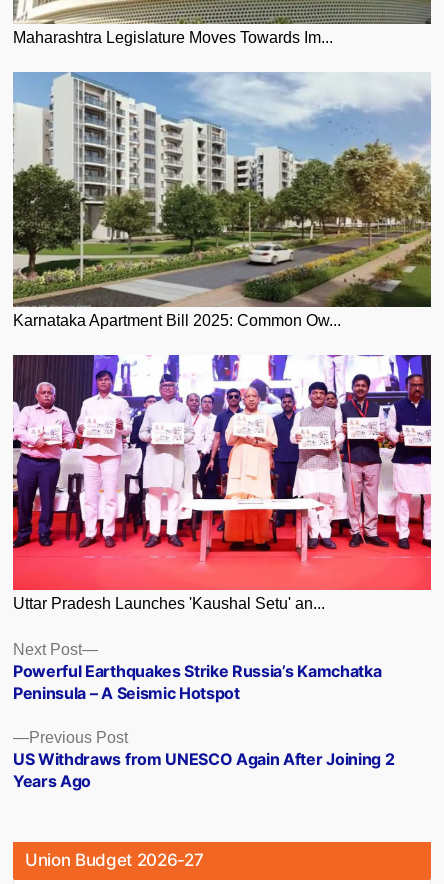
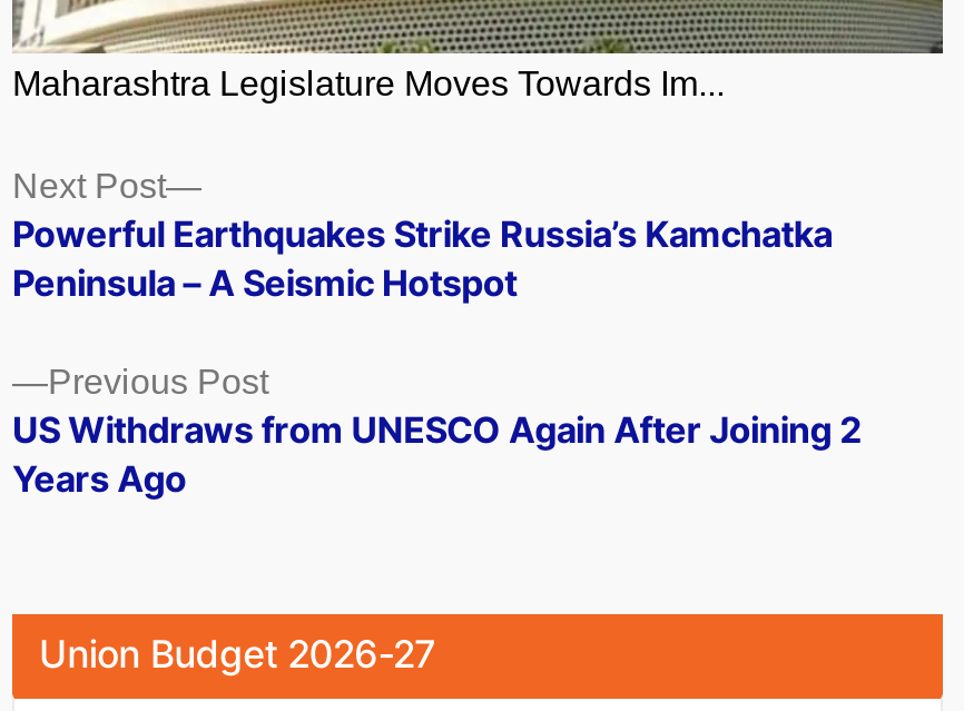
[13,71,431,329] [image] | Karnataka Apartment Bill 2025: Common Ow... -> none
[12,354,432,612] [image] | Uttar Pradesh Launches 'Kaushal Setu' an... -> none

